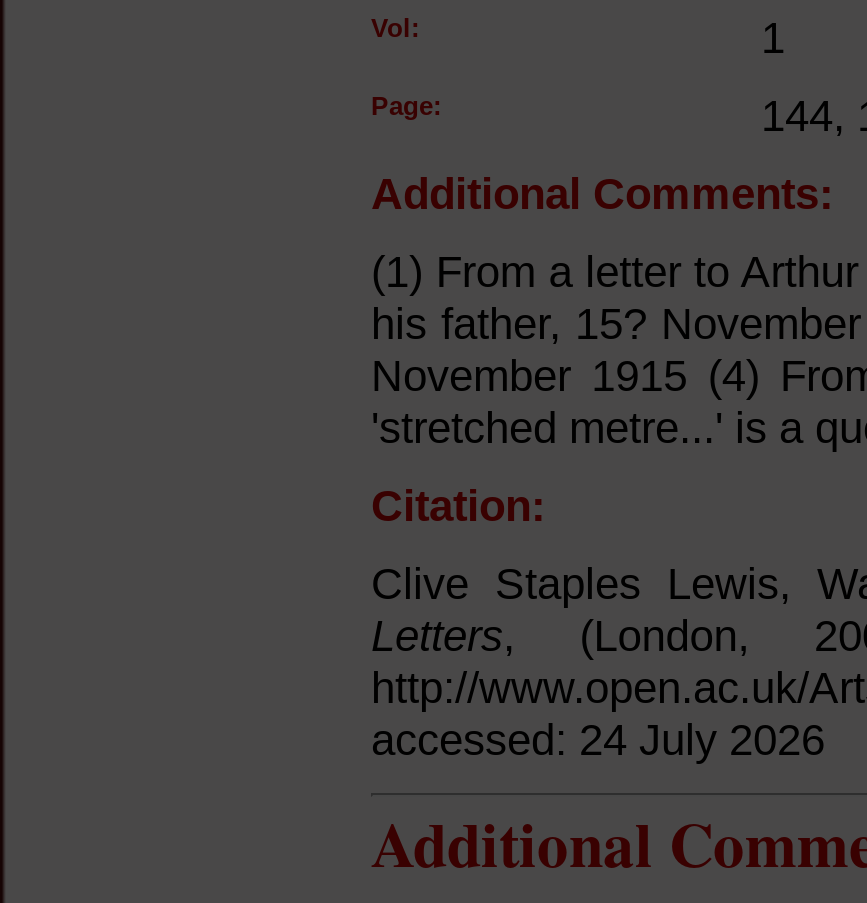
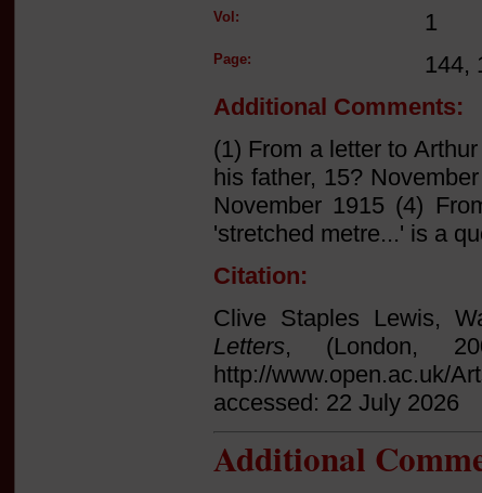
[371,715,825,765] accessed: 24 July 2026 -> [213,389,459,416] accessed: 22 July 2026

